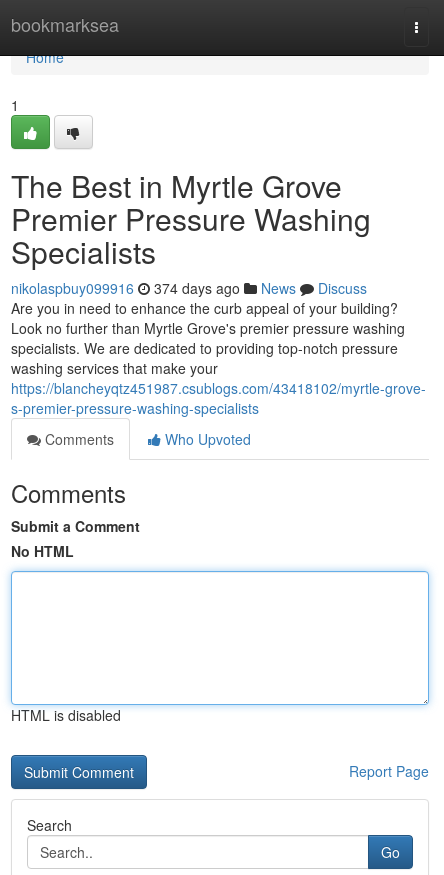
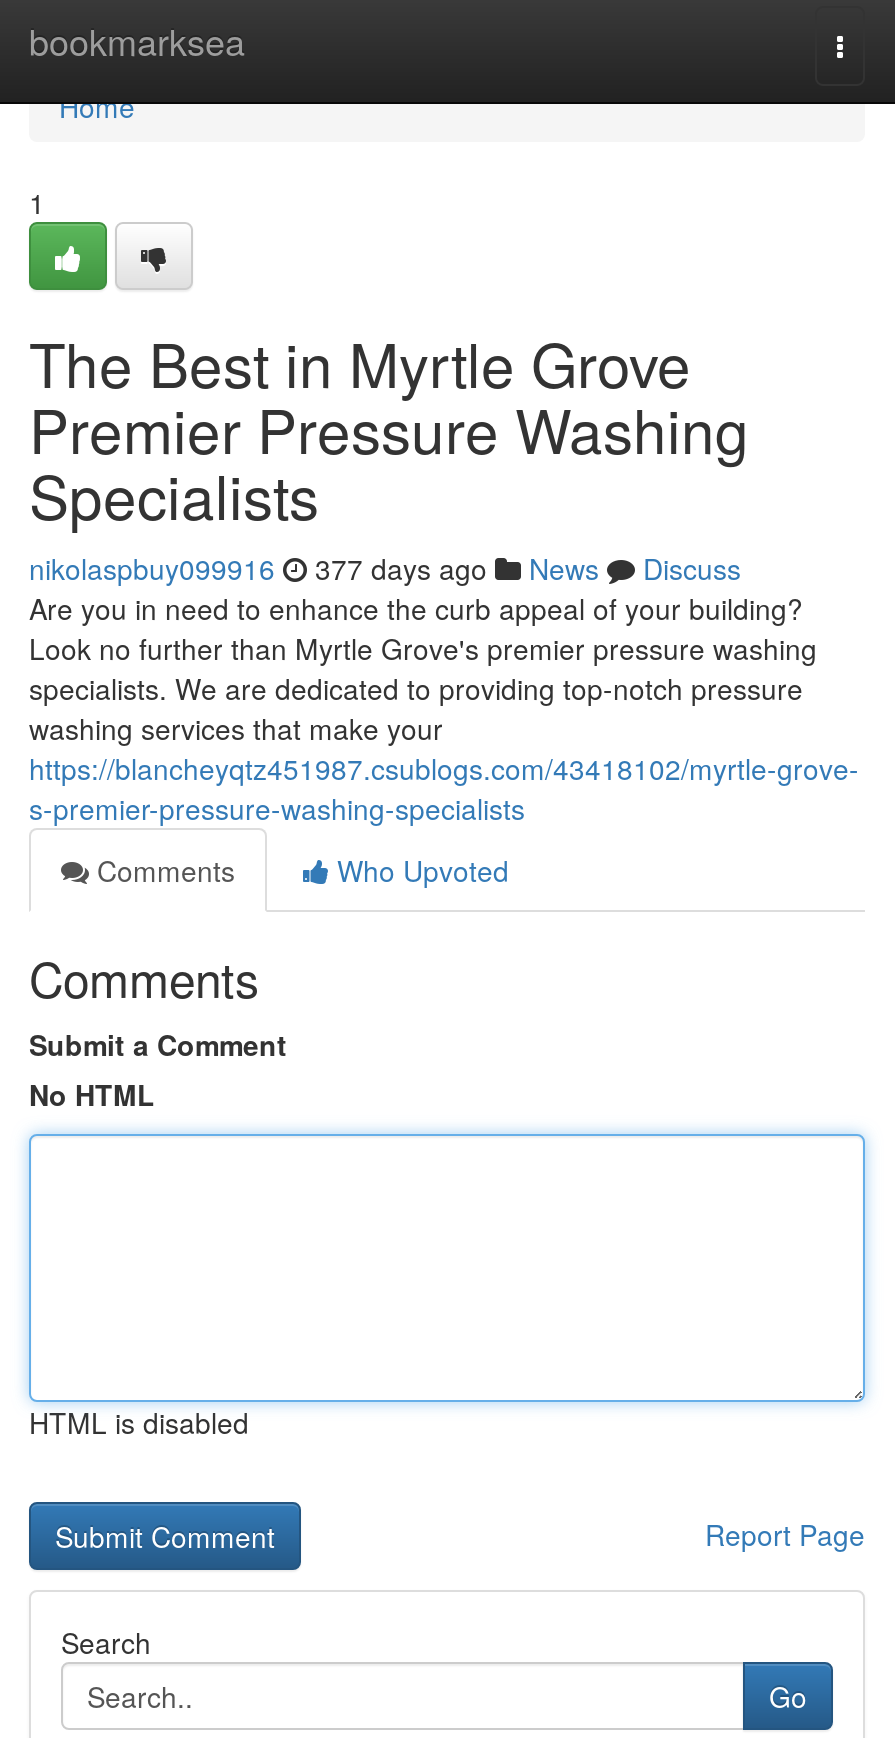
[11,278,367,298] nikolaspbuy099916 374 days ago News Discuss -> [29,548,741,588] nikolaspbuy099916 377 days ago News Discuss

